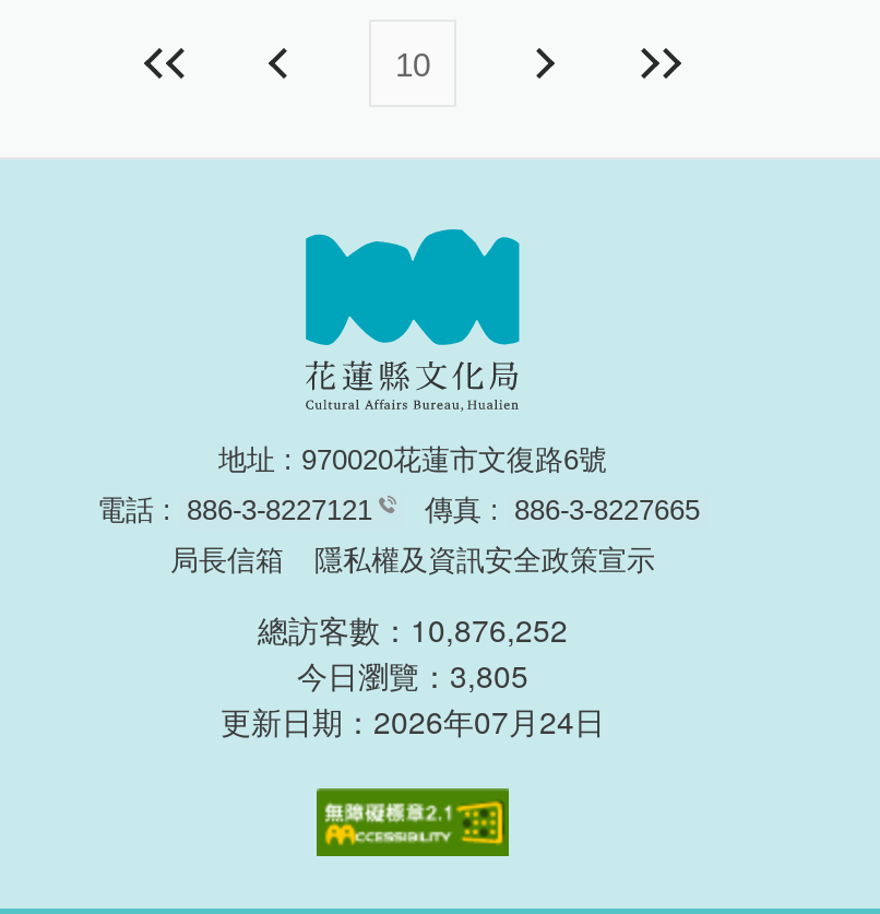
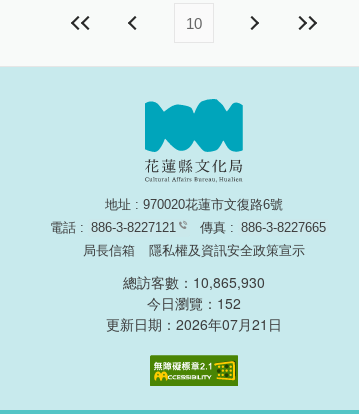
[258,606,568,650] 總訪客數：10,876,252 -> [123,272,265,292] 總訪客數：10,865,930
[297,652,528,696] 今日瀏覽：3,805 -> [147,293,241,313] 今日瀏覽：152
[221,698,605,742] 更新日期：2026年07月24日 -> [106,314,282,334] 更新日期：2026年07月21日

